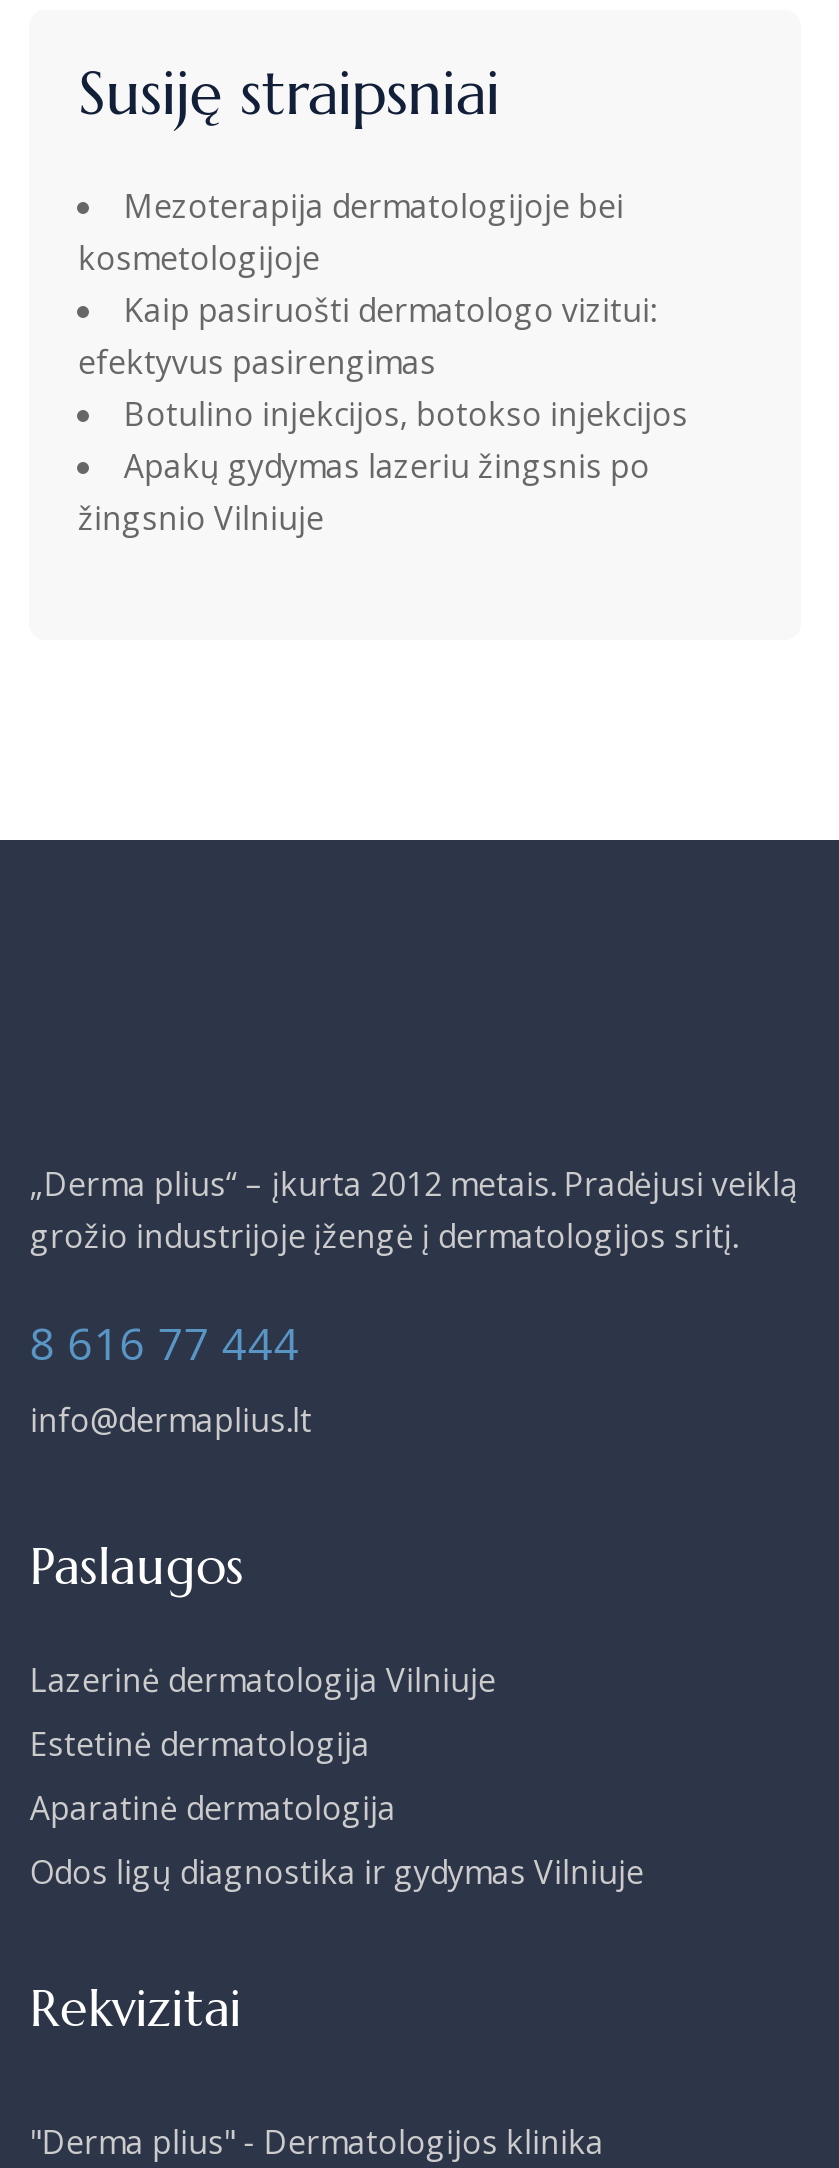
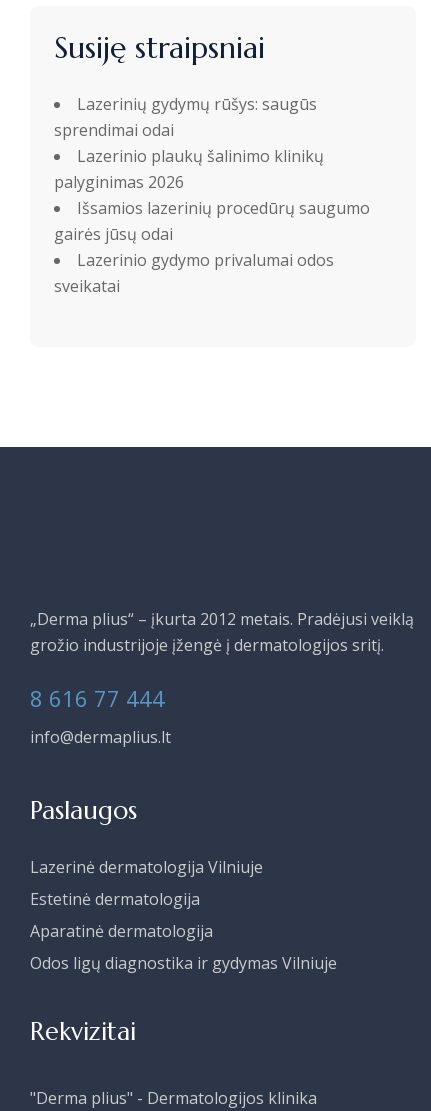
[78,183,688,539] Mezoterapija dermatologijoje bei | kosmetologijoje | Kaip pasiruošti dermatologo vizitui: | efektyvus pasirengimas | Botulino injekcijos, botokso injekcijos | Apakų gydymas lazeriu žingsnis po | žingsnio Vilniuje -> [54,93,370,297] Lazerinių gydymų rūšys: saugūs | sprendimai odai | Lazerinio plaukų šalinimo klinikų | palyginimas 2026 | Išsamios lazerinių procedūrų saugumo | gairės jūsų odai | Lazerinio gydymo privalumai odos | sveikatai

